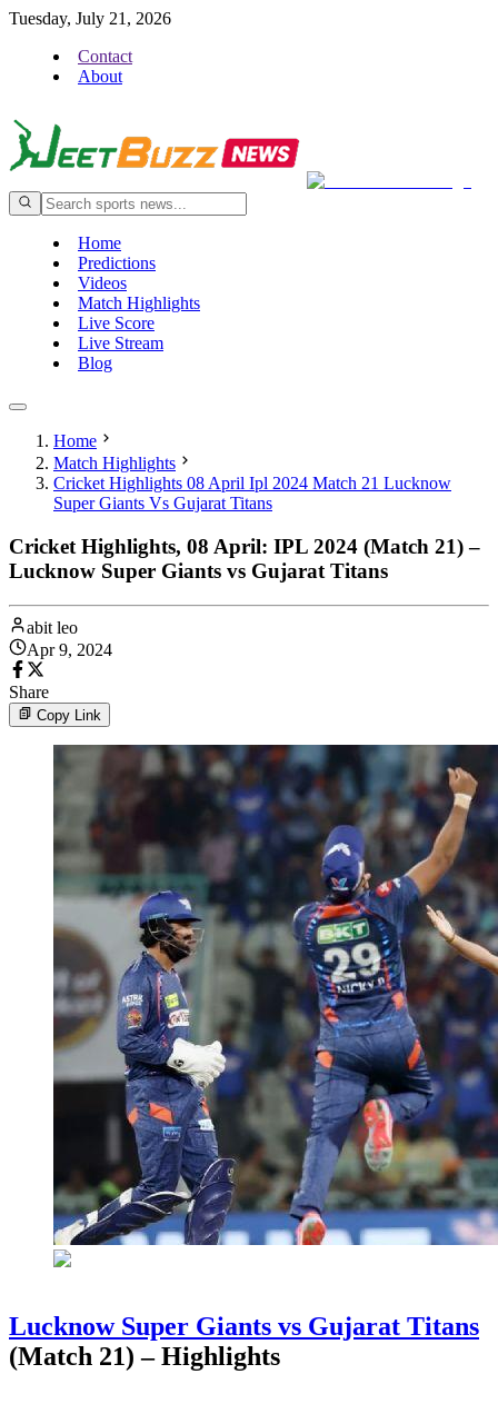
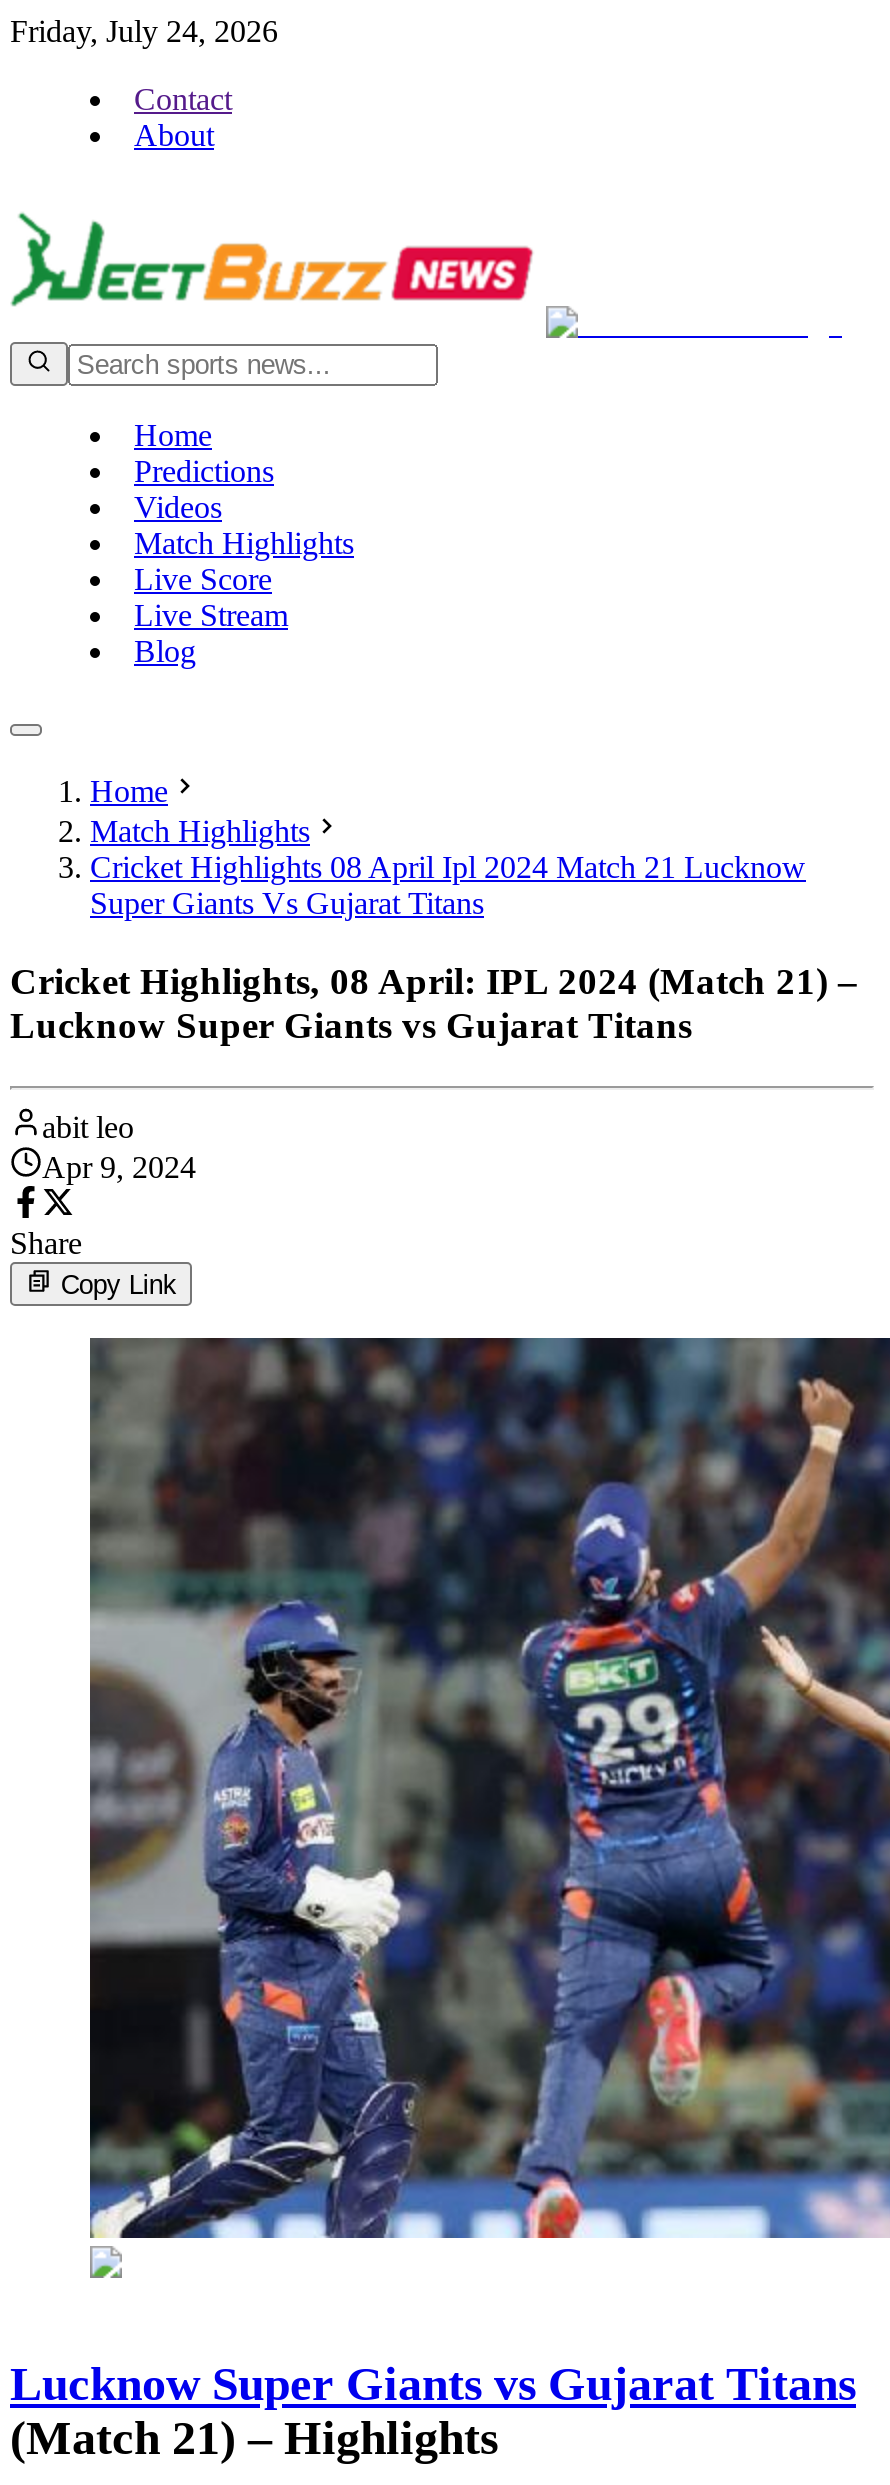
[9,9,171,28] Tuesday, July 21, 2026 -> [10,14,278,48] Friday, July 24, 2026

